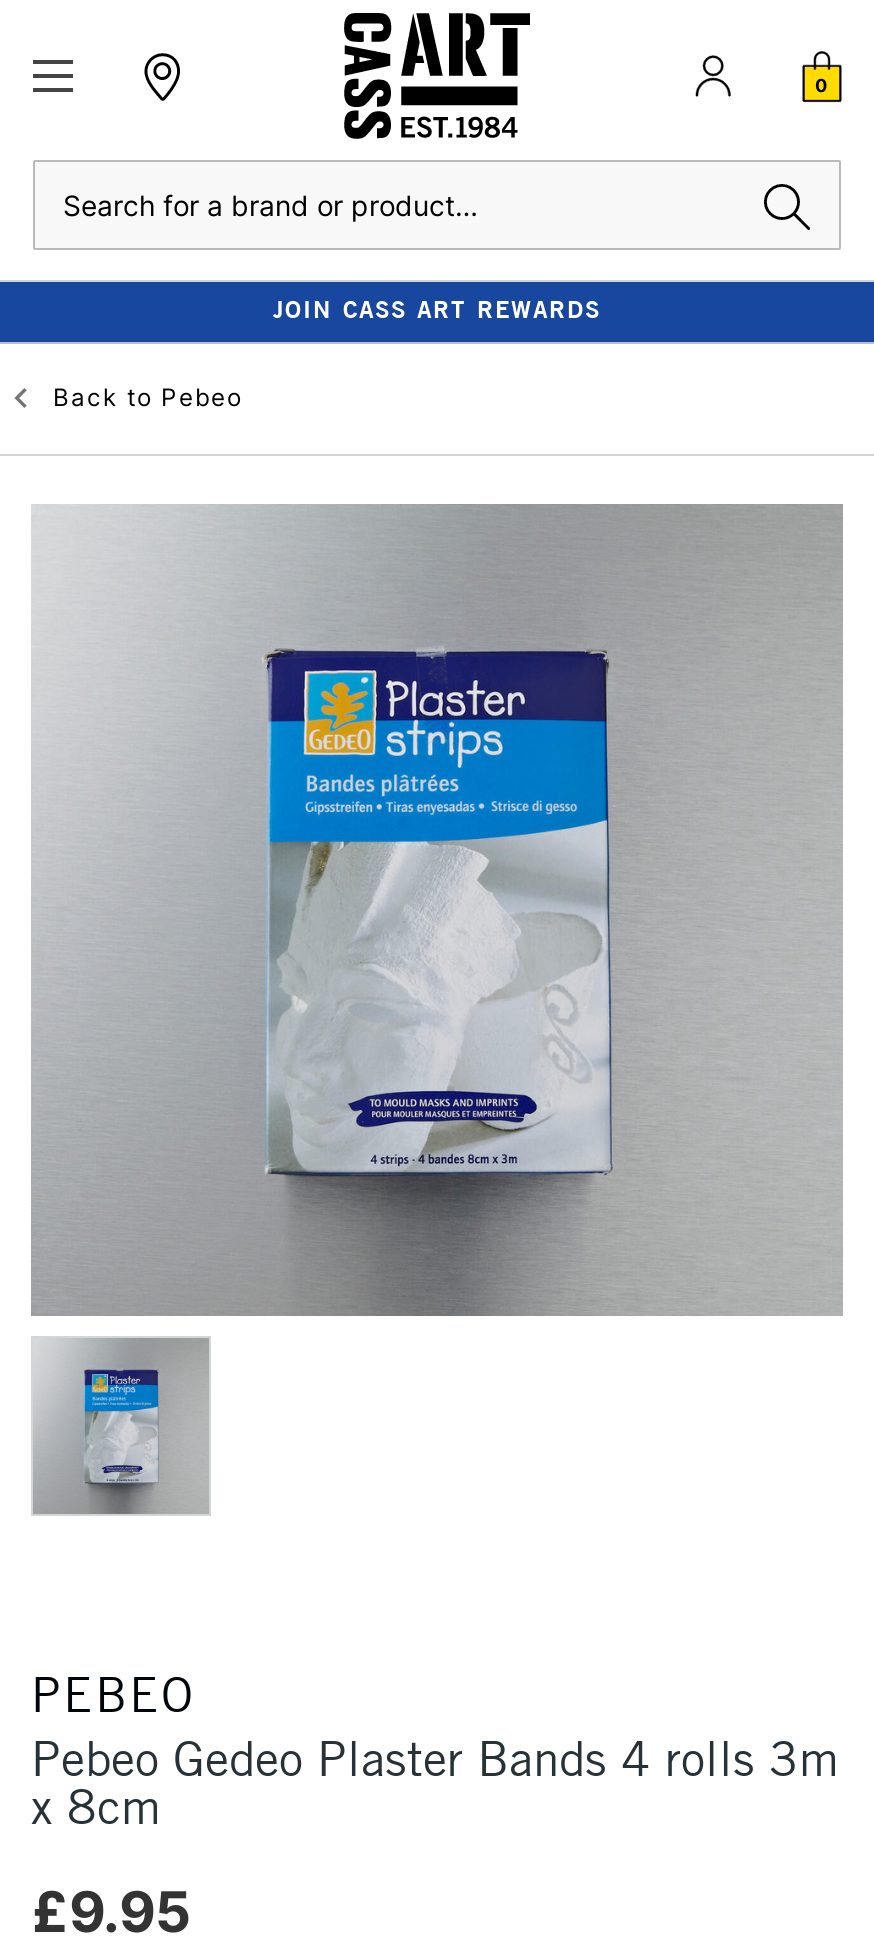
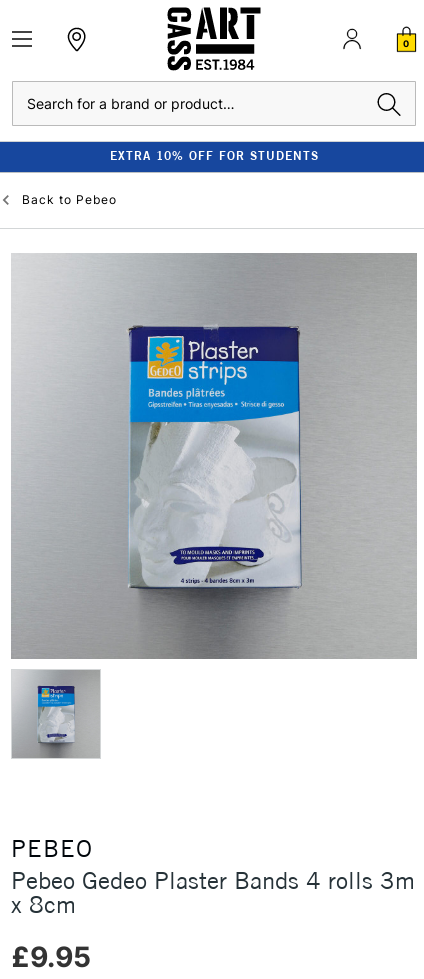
[273,294,601,324] JOIN CASS ART REWARDS -> [109,148,318,163] EXTRA 10% OFF FOR STUDENTS

